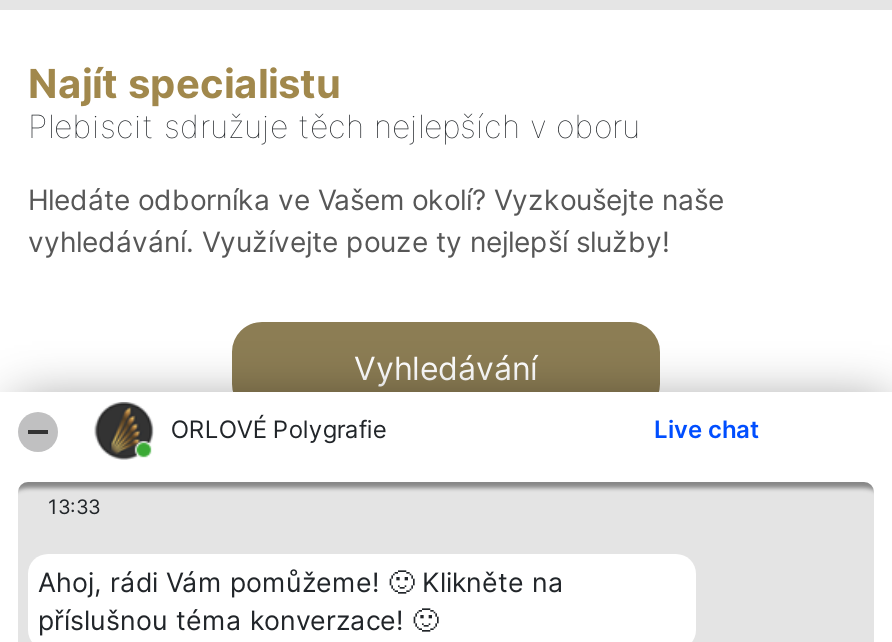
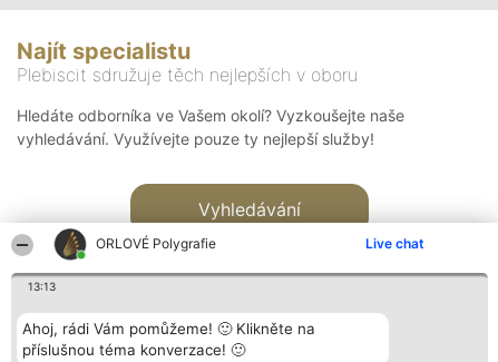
[48,494,100,518] 13:33 -> [28,280,56,293] 13:13

